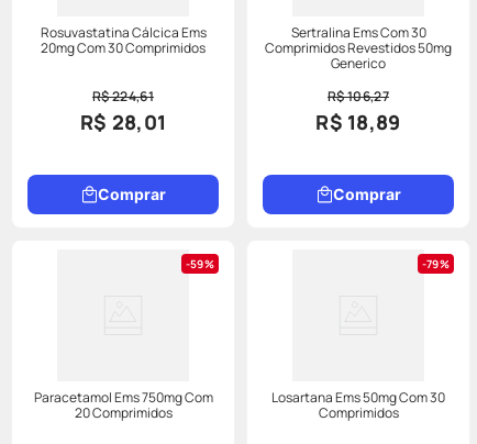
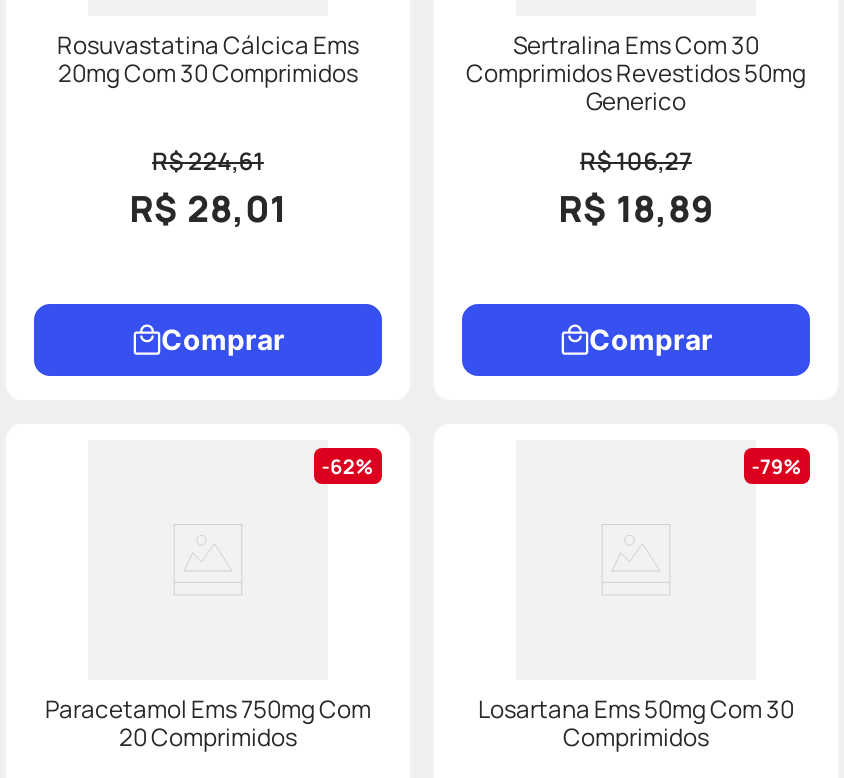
[190,256,214,272] 59% -> [330,452,374,480] 62%

